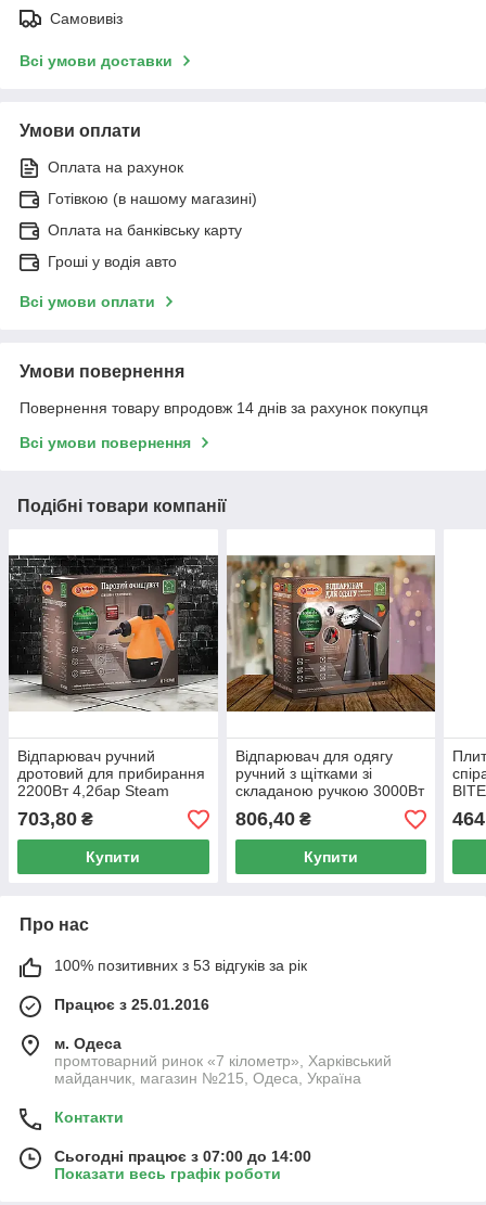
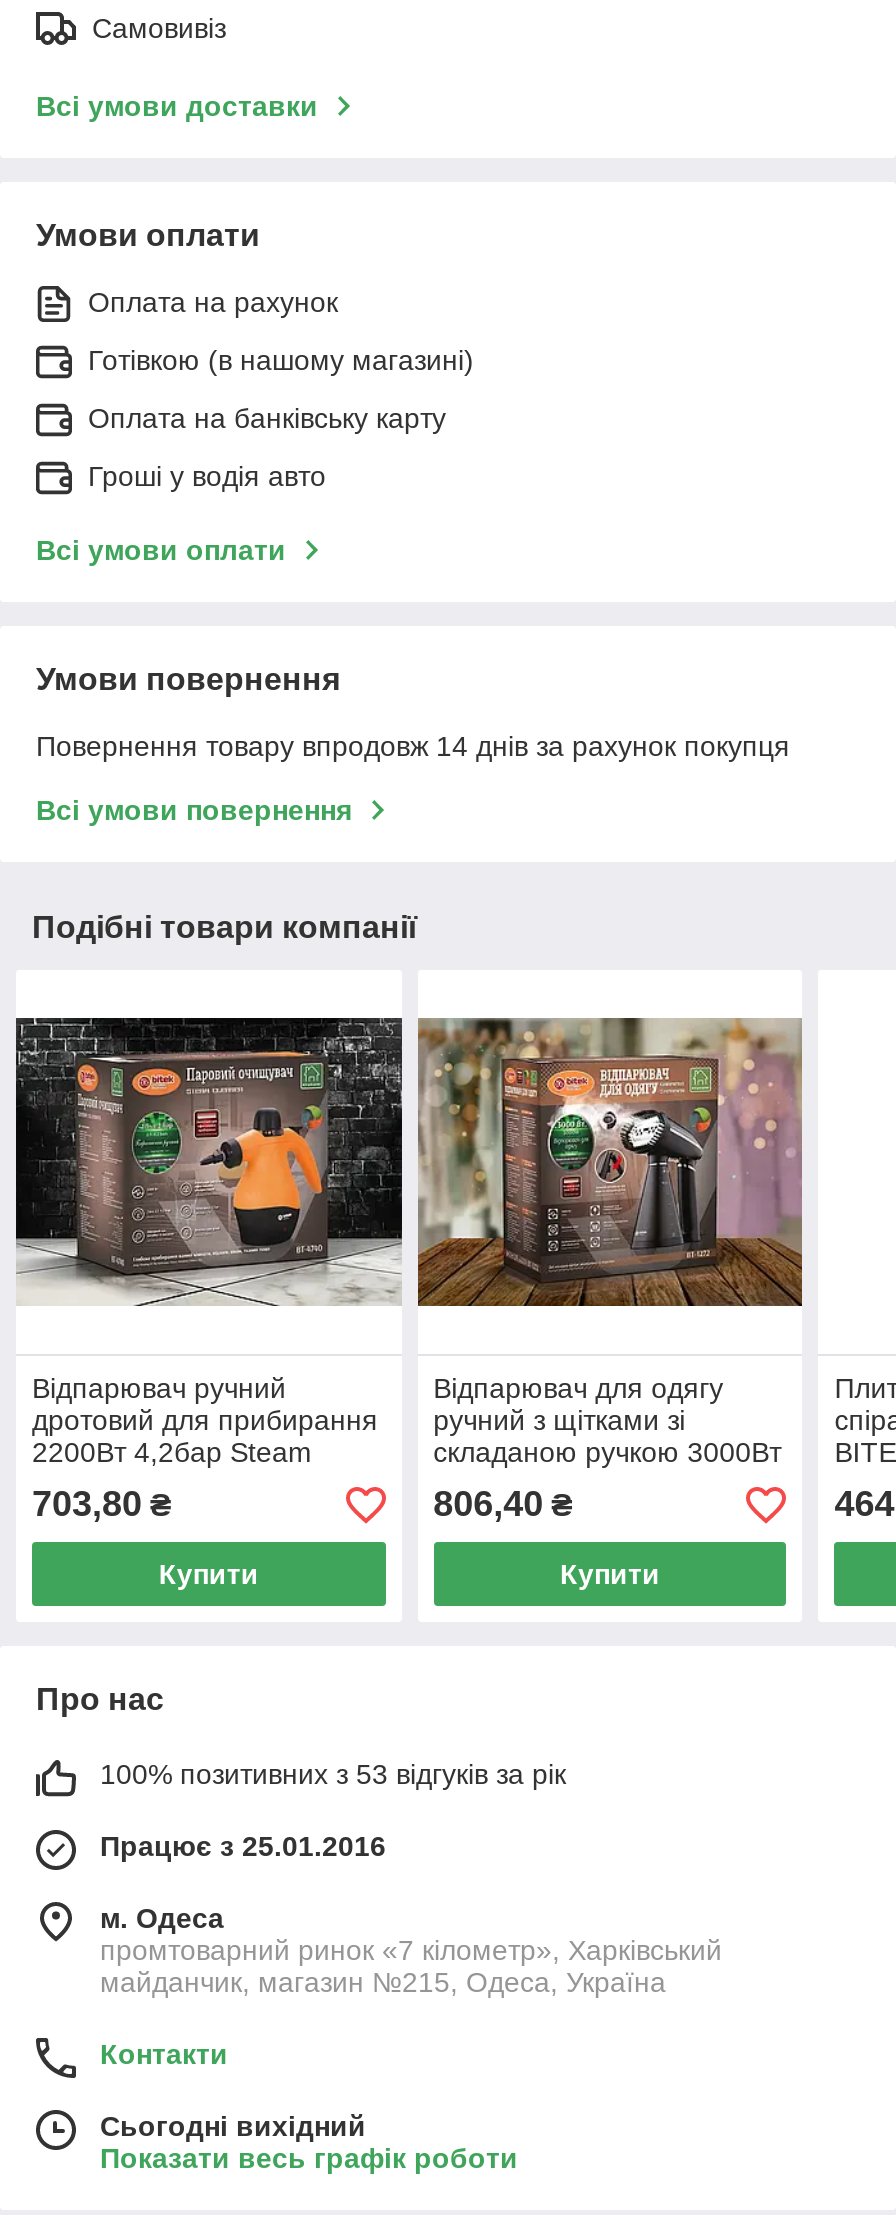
[54,1148,311,1165] Сьогодні працює з 07:00 до 14:00 -> [100,2111,366,2143] Сьогодні вихідний

